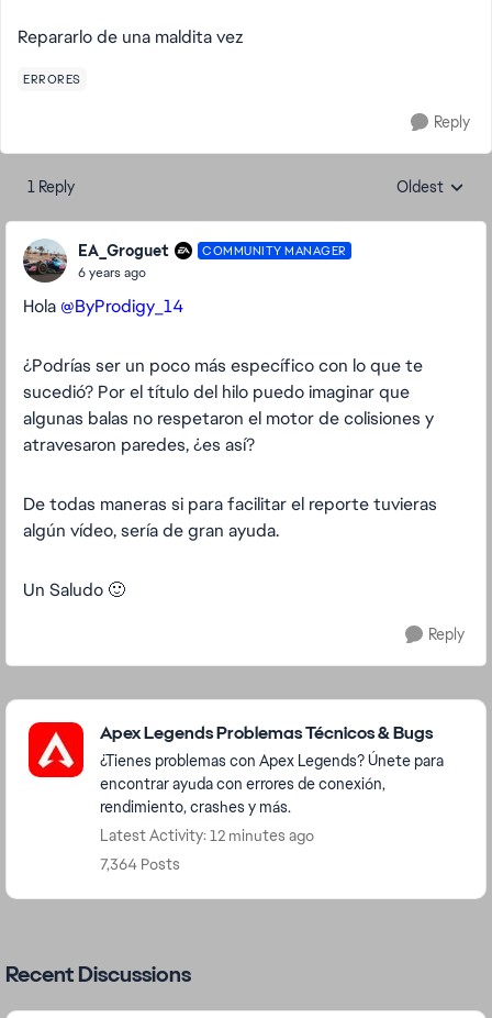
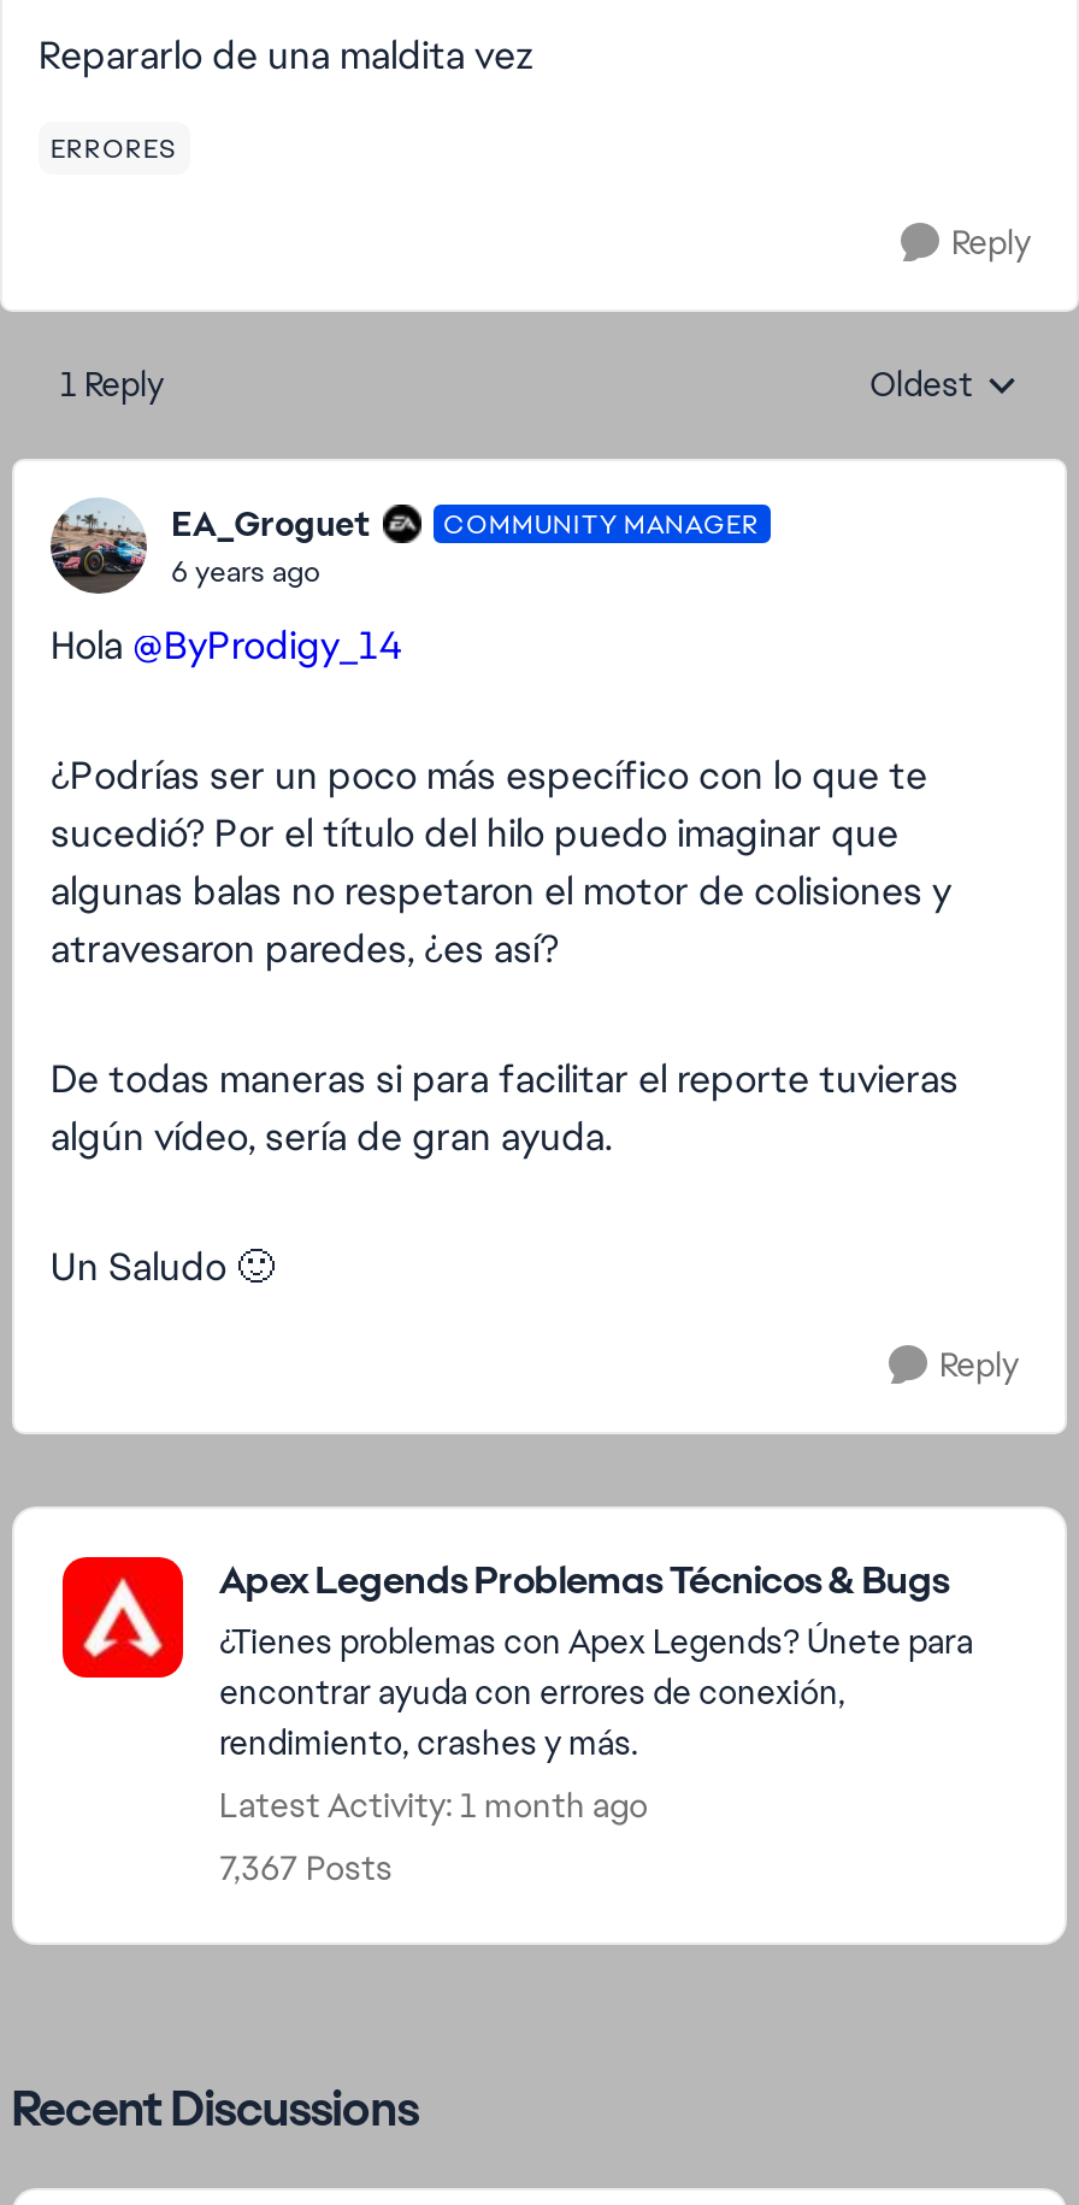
[100,826,314,845] Latest Activity: 12 minutes ago -> [219,1784,648,1827] Latest Activity: 1 month ago
[100,854,180,874] 7,364 Posts -> [219,1846,393,1889] 7,367 Posts

